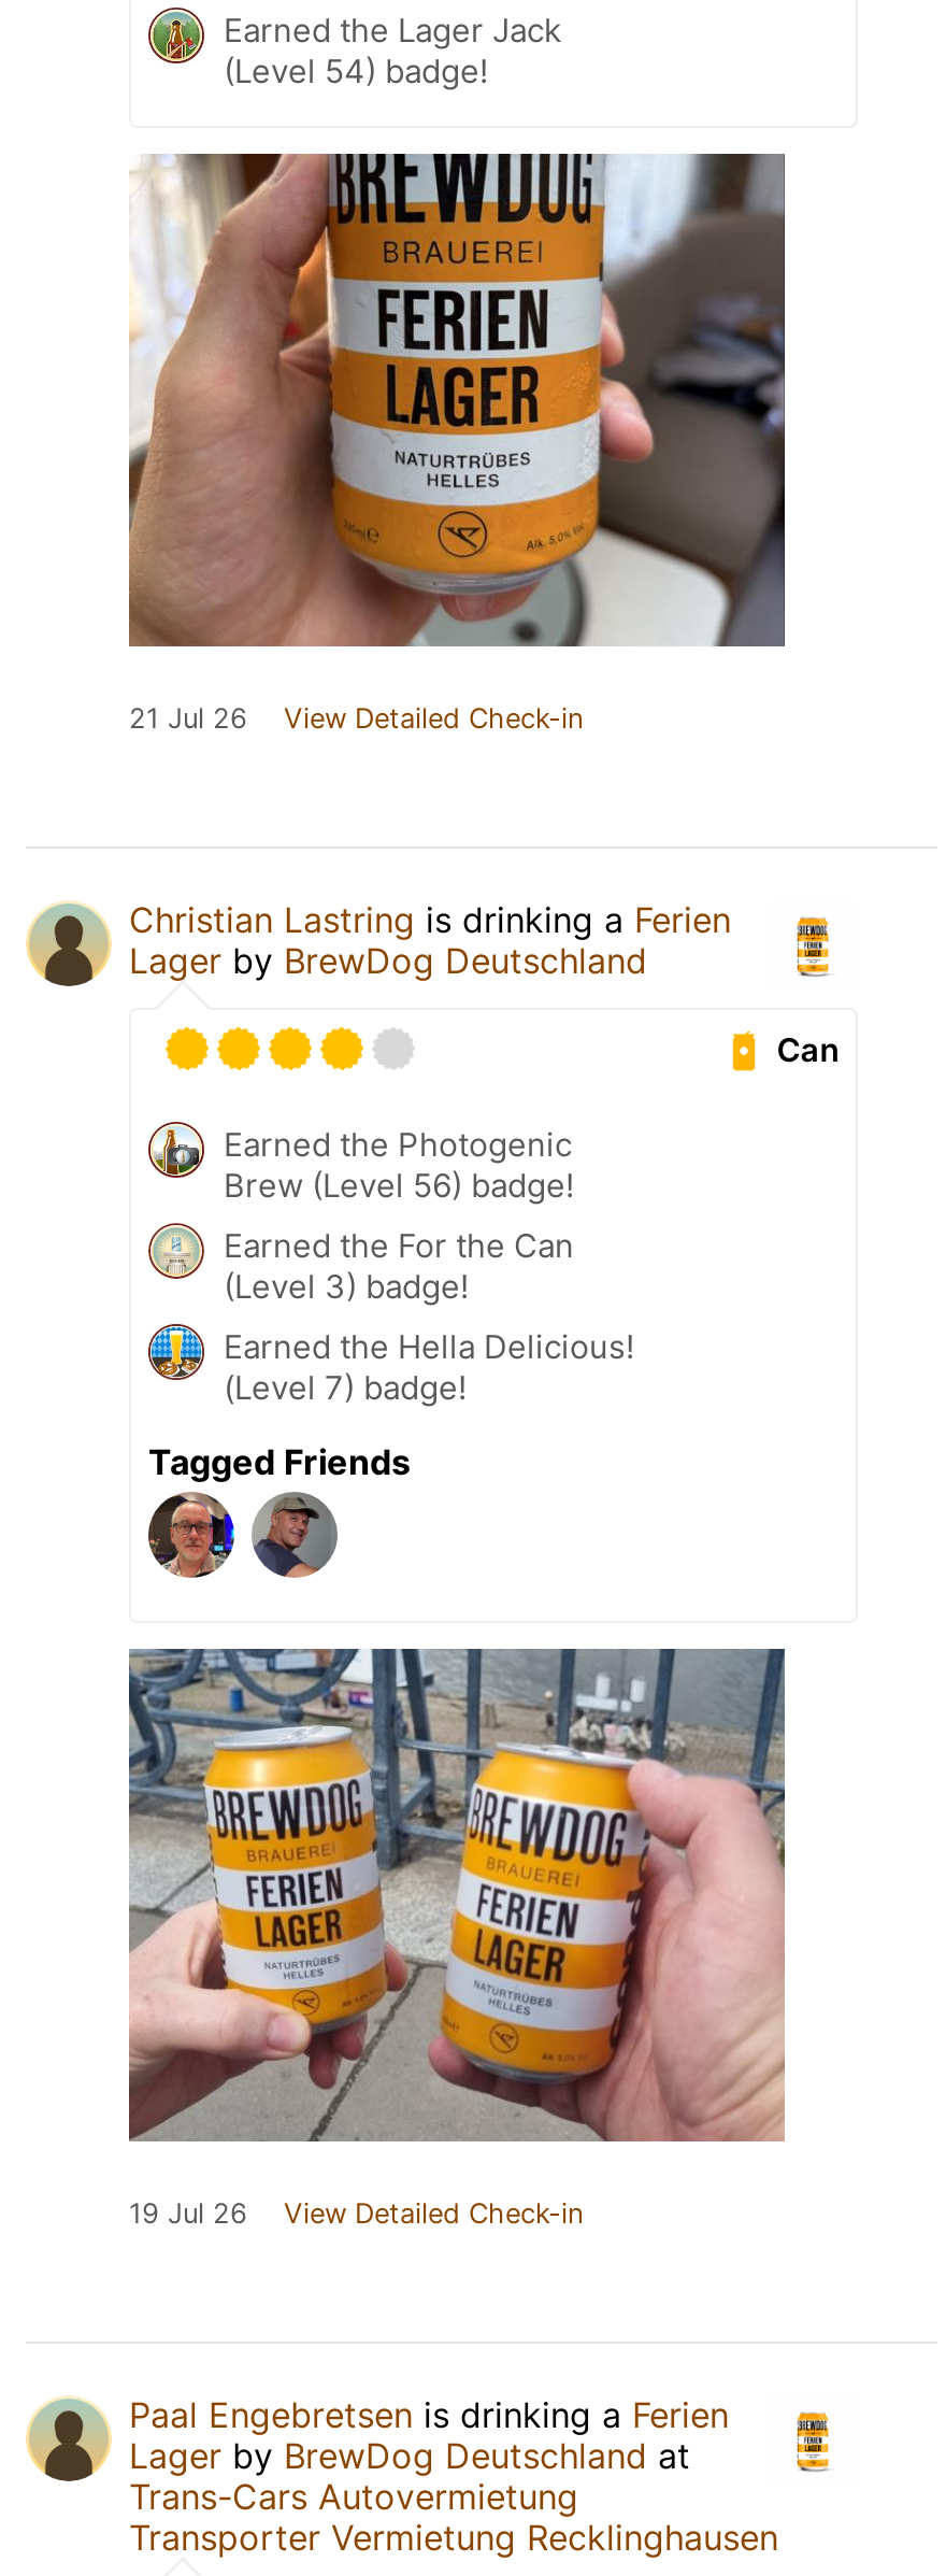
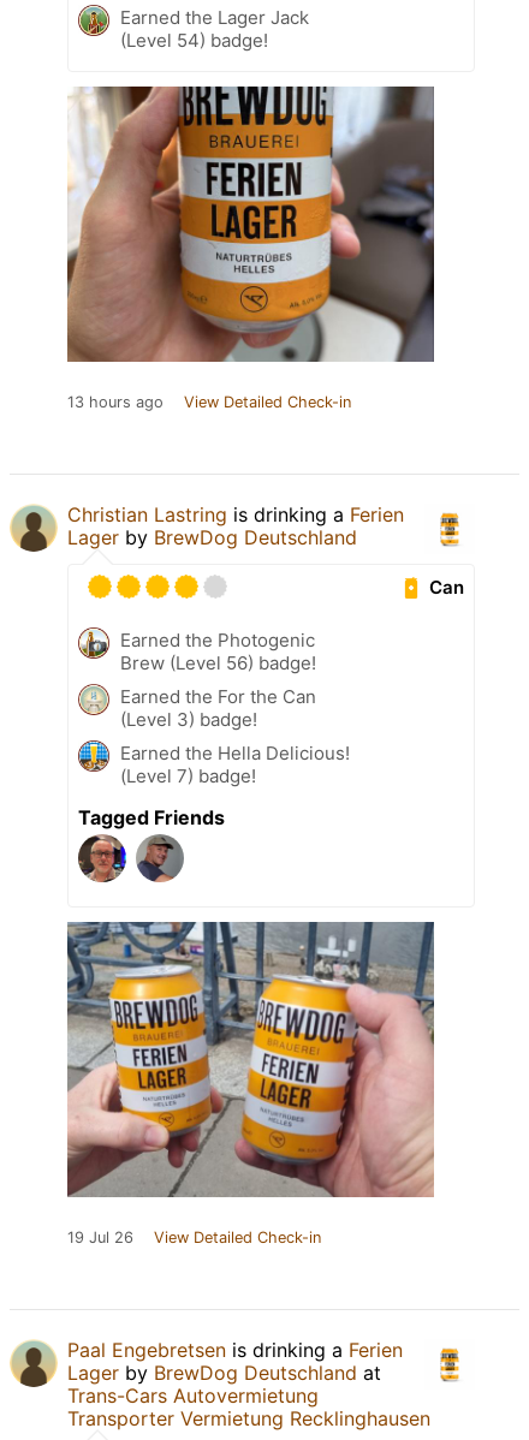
[129,703,583,736] 21 Jul 26 View Detailed Check-in -> [67,394,351,412] 13 hours ago View Detailed Check-in

